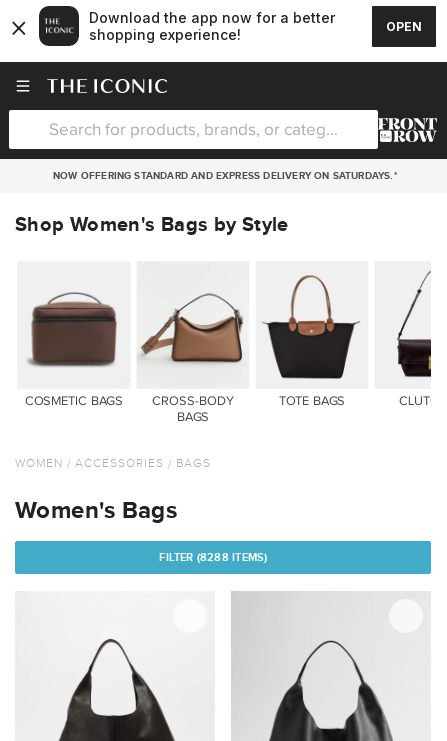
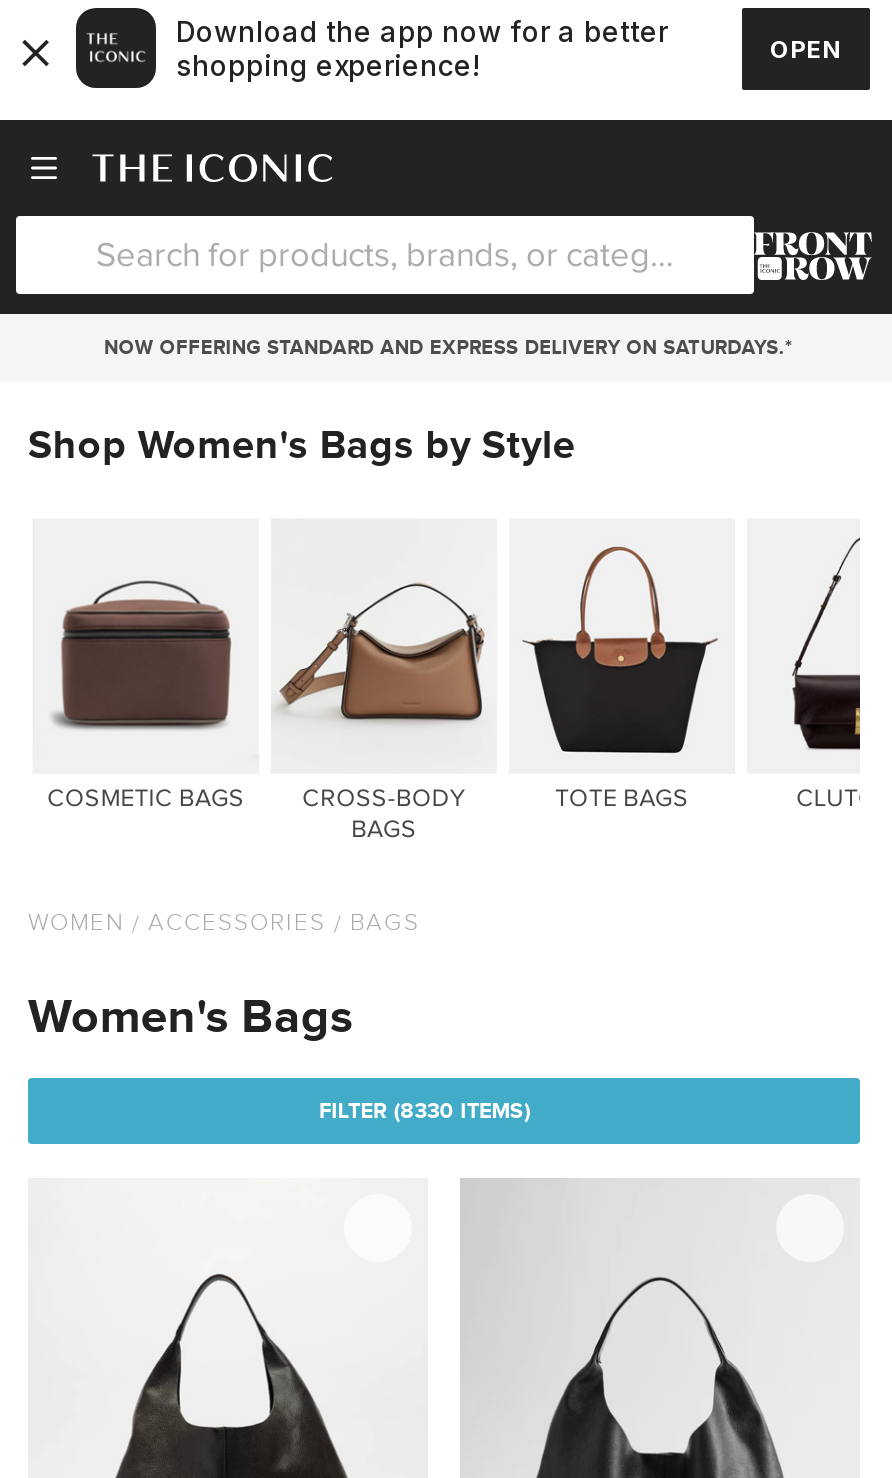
[159,551,267,564] FILTER (8288 ITEMS) -> [319,1097,531,1123] FILTER (8330 ITEMS)

